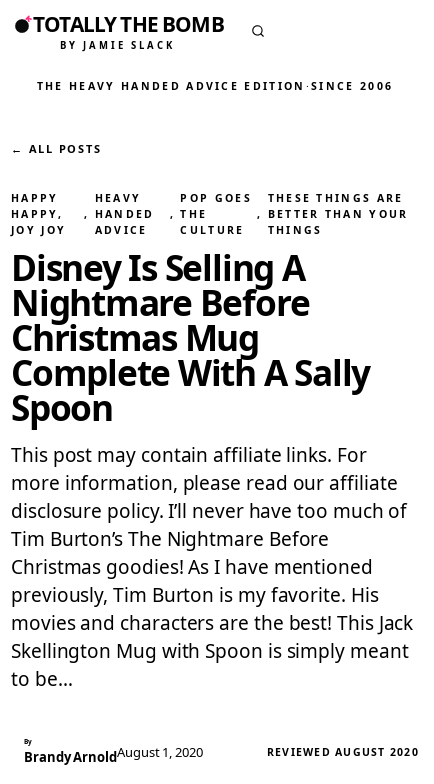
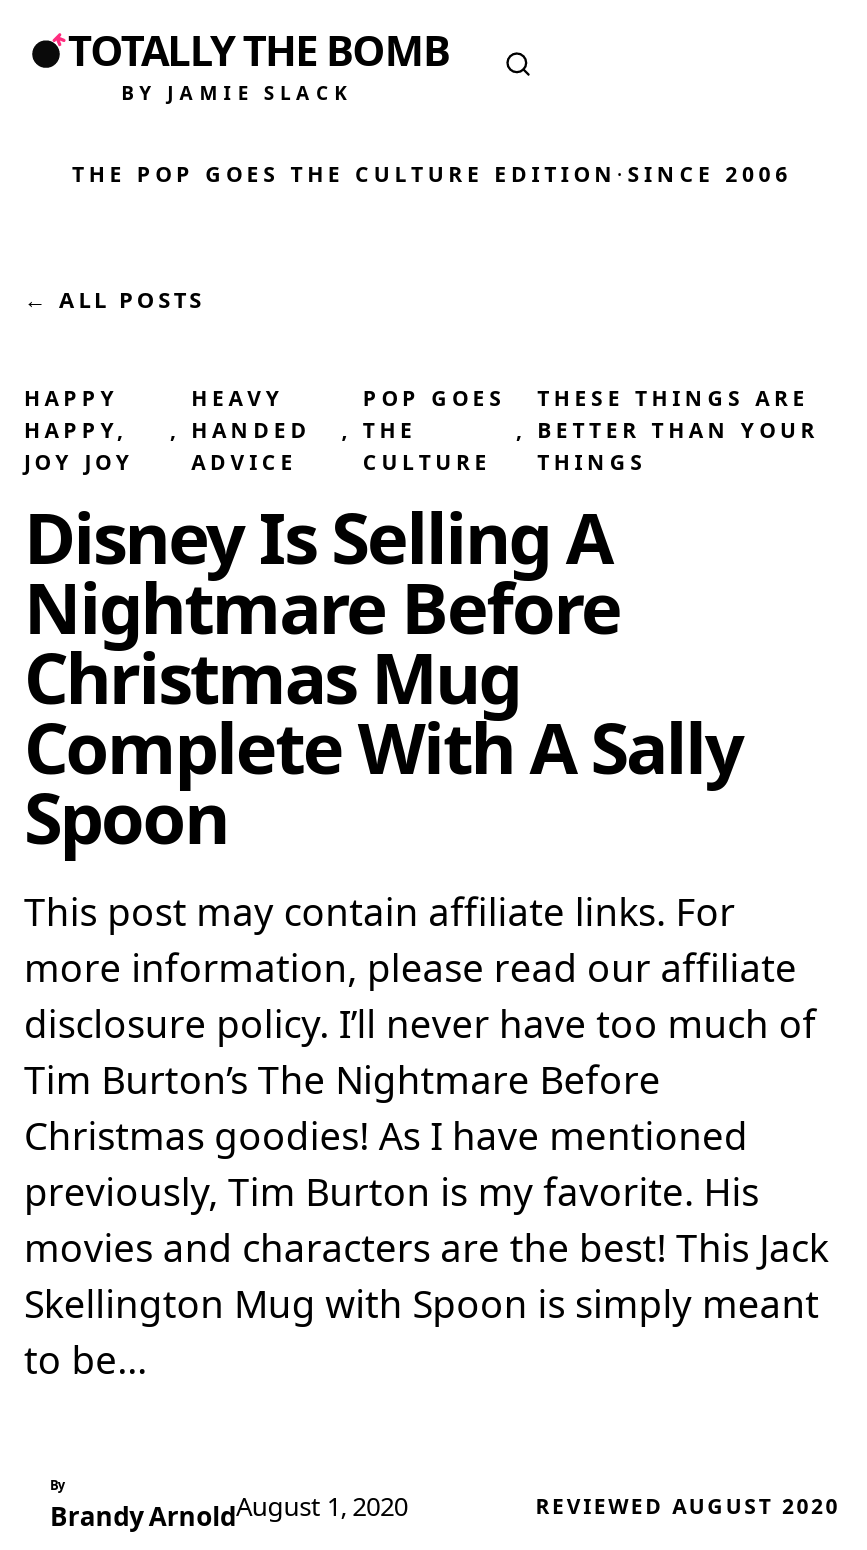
[37,79,393,93] THE HEAVY HANDED ADVICE EDITION · SINCE 2006 -> [72,159,792,187] THE POP GOES THE CULTURE EDITION · SINCE 2006

